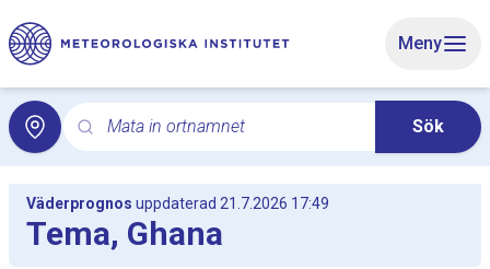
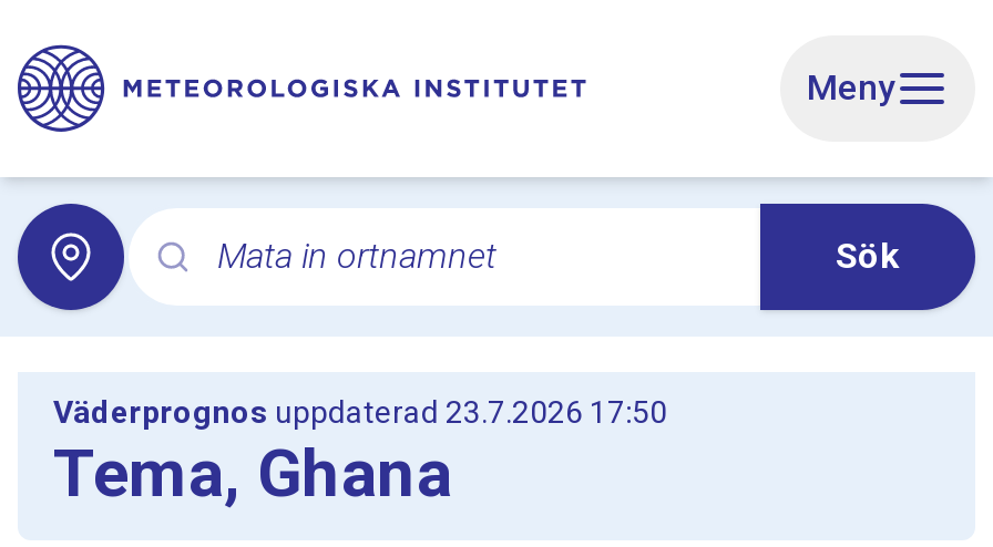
[26,195,329,212] Väderprognos uppdaterad 21.7.2026 17:49 -> [53,394,667,430] Väderprognos uppdaterad 23.7.2026 17:50

